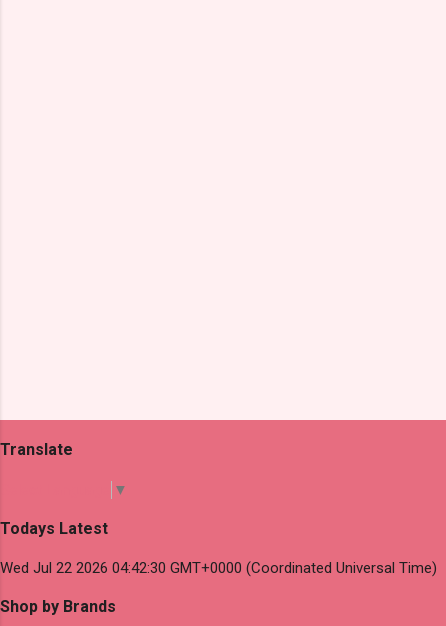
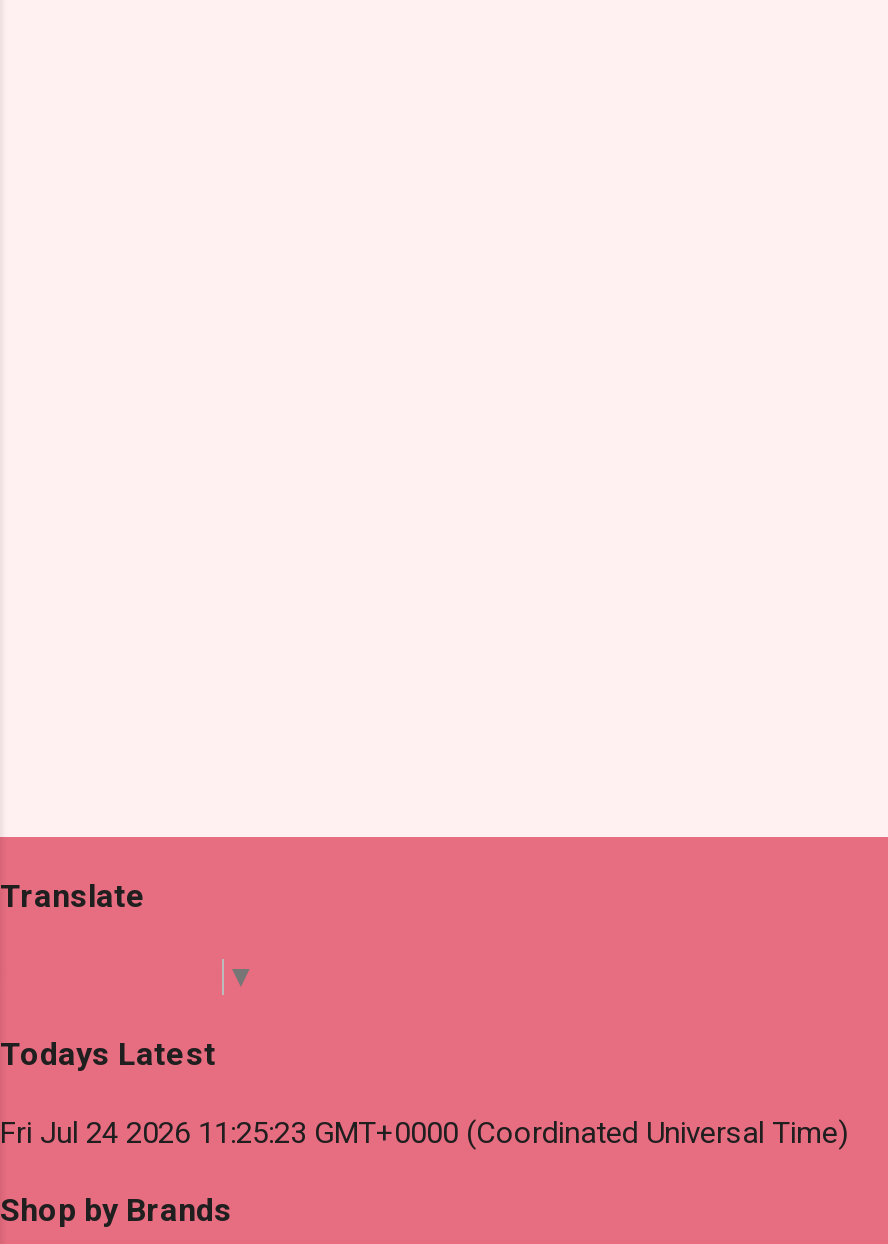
[0,559,437,577] Wed Jul 22 2026 04:42:30 GMT+0000 (Coordinated Universal Time) -> [0,1115,848,1151] Fri Jul 24 2026 11:25:23 GMT+0000 (Coordinated Universal Time)

